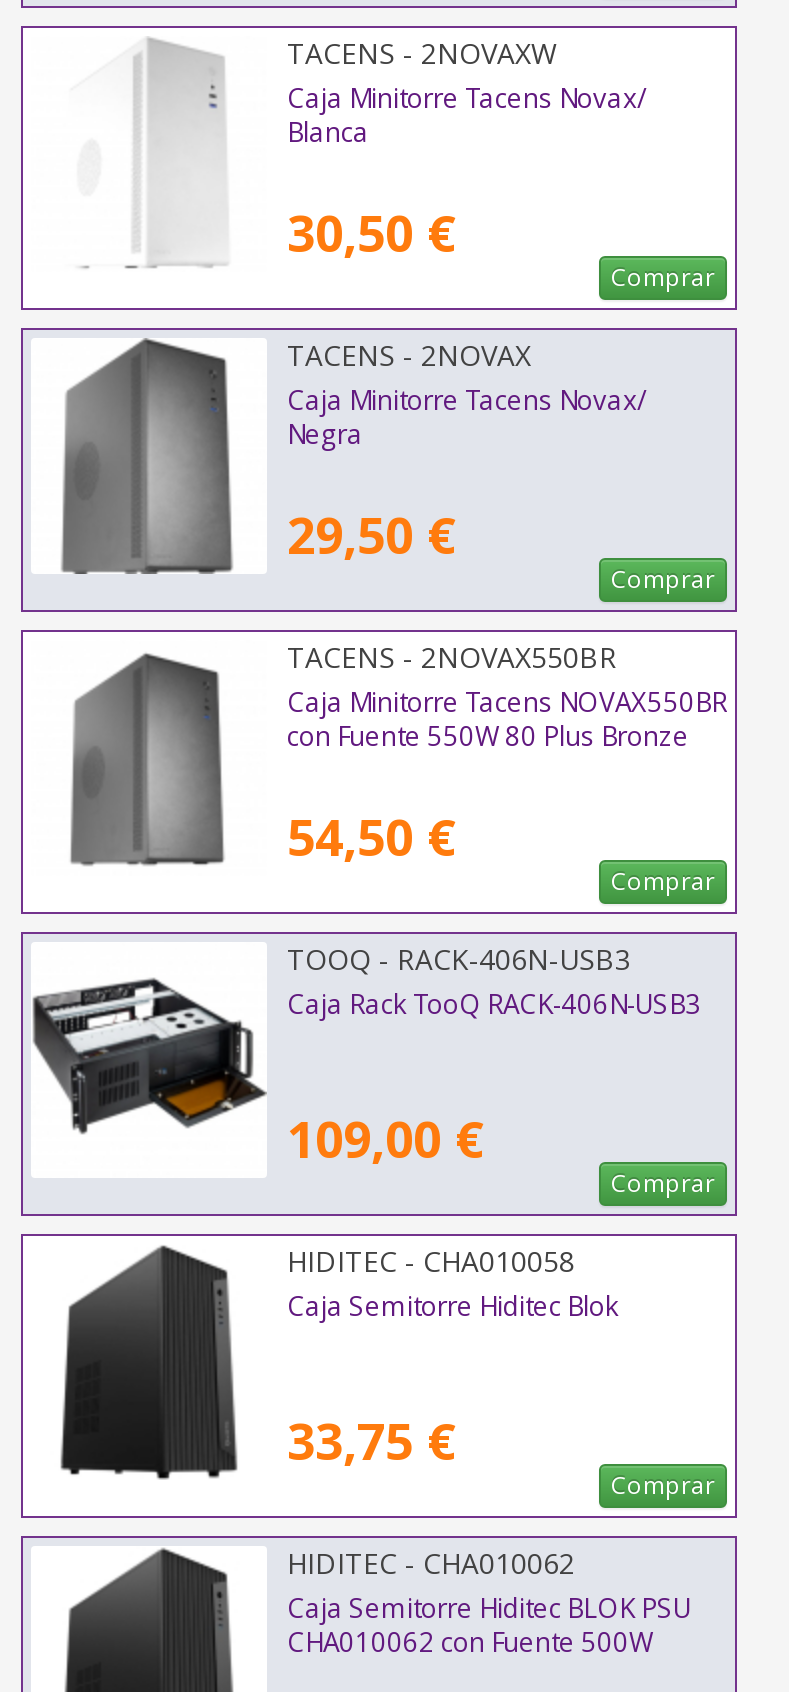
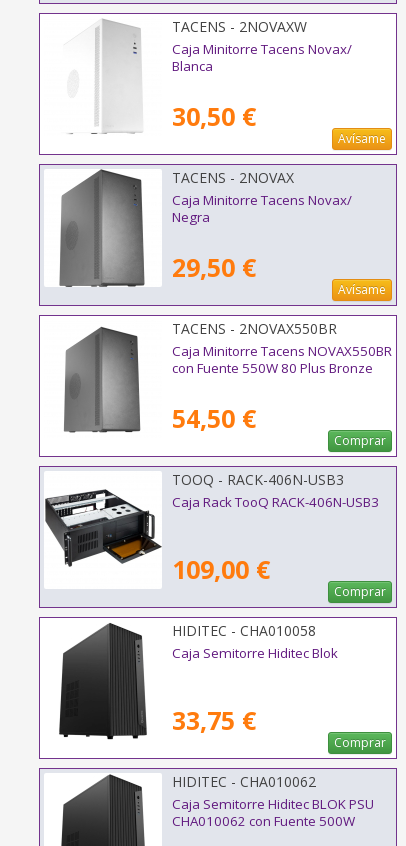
[611,260,715,294] Comprar -> [338,130,386,147] Avísame
[611,562,715,596] Comprar -> [338,281,386,298] Avísame

